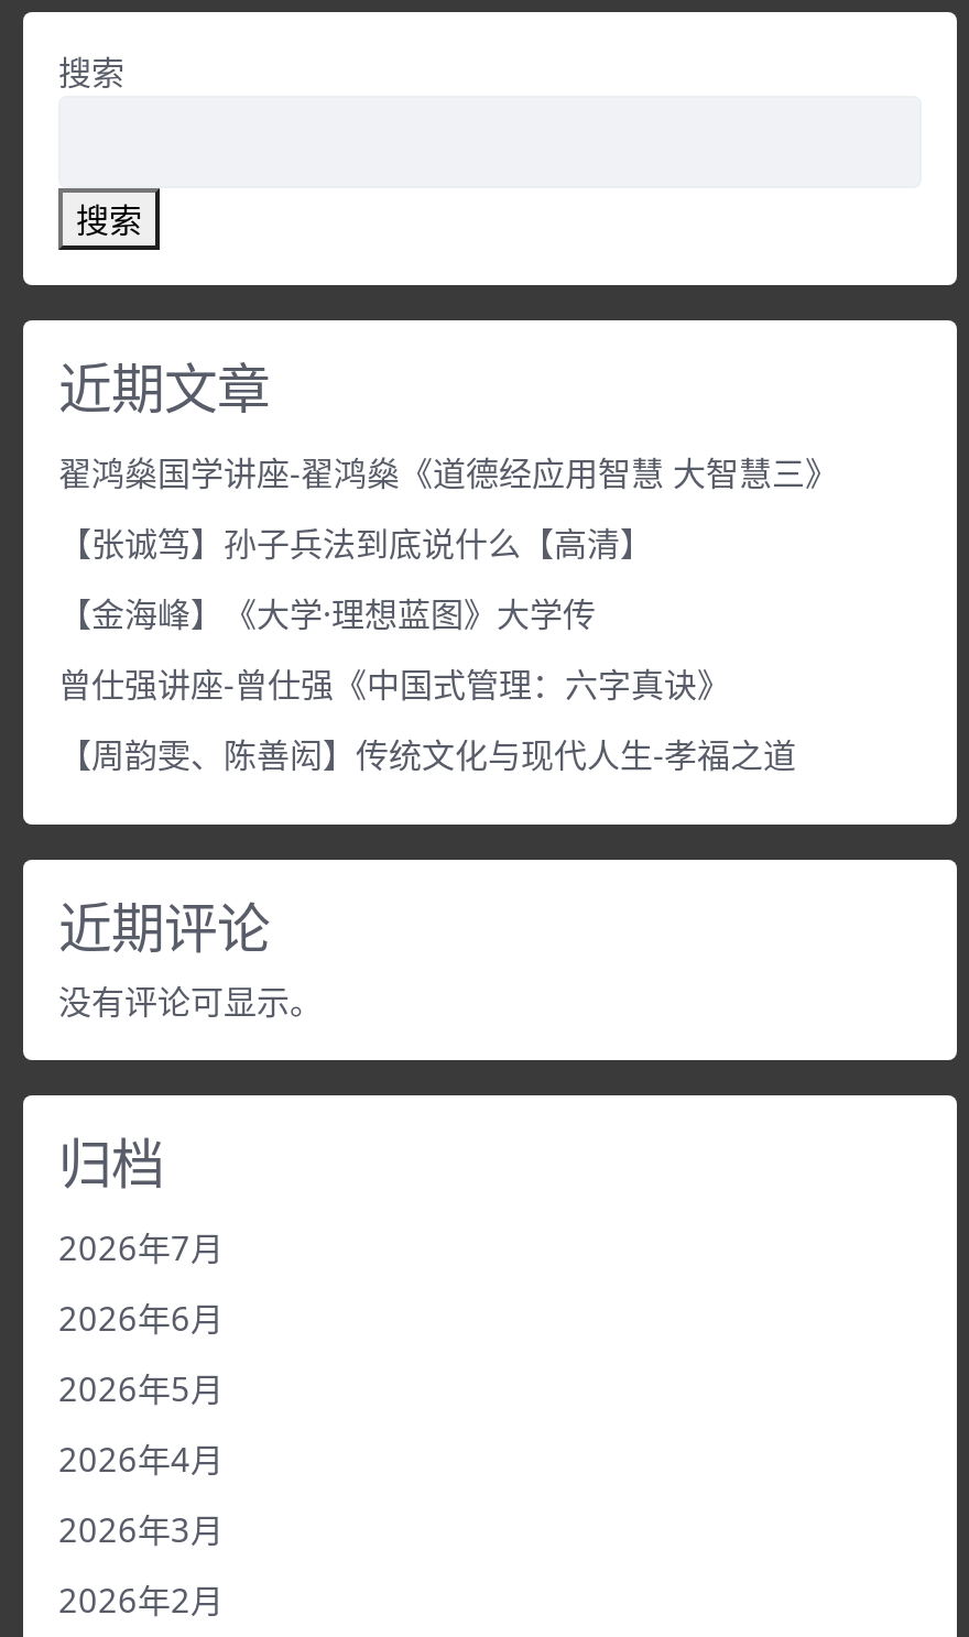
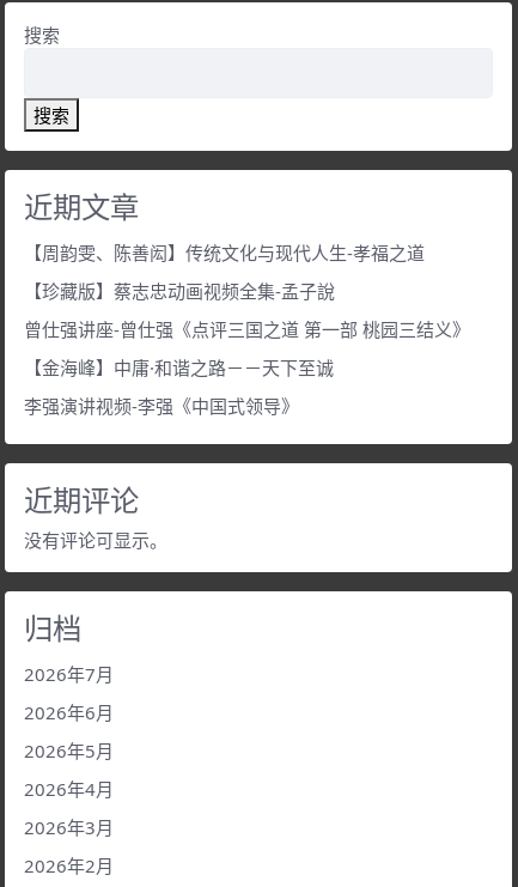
[58,450,838,705] 翟鸿燊国学讲座-翟鸿燊《道德经应用智慧 大智慧三》 | 【张诚笃】孙子兵法到底说什么【高清】 | 【金海峰】《大学·理想蓝图》大学传 | 曾仕强讲座-曾仕强《中国式管理：六字真诀》 -> none
moved [58,732,796,776] -> [24,240,425,264]: 【周韵雯、陈善闳】传统文化与现代人生-孝福之道
none -> [24,279,470,418] 【珍藏版】蔡志忠动画视频全集-孟子說 | 曾仕强讲座-曾仕强《点评三国之道 第一部 桃园三结义》 | 【金海峰】中庸·和谐之路－－天下至诚 | 李强演讲视频-李强《中国式领导》

